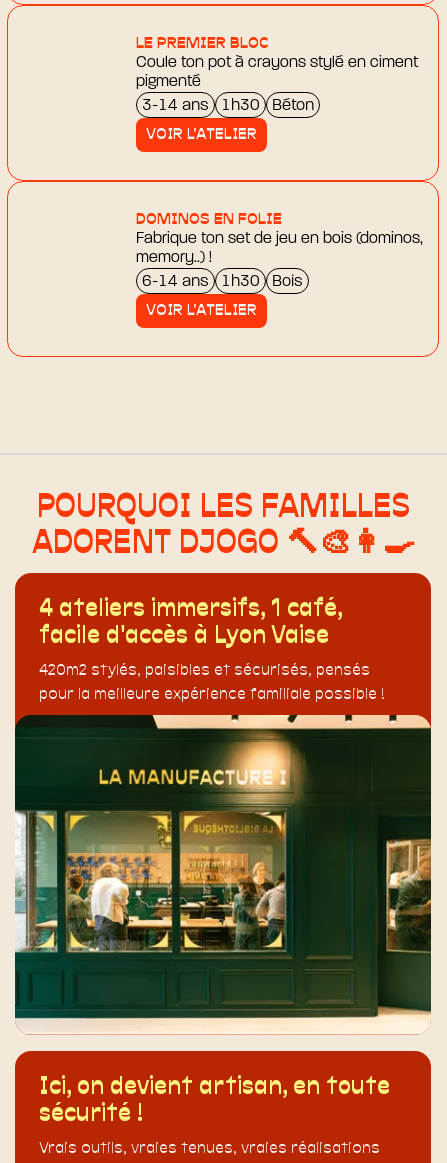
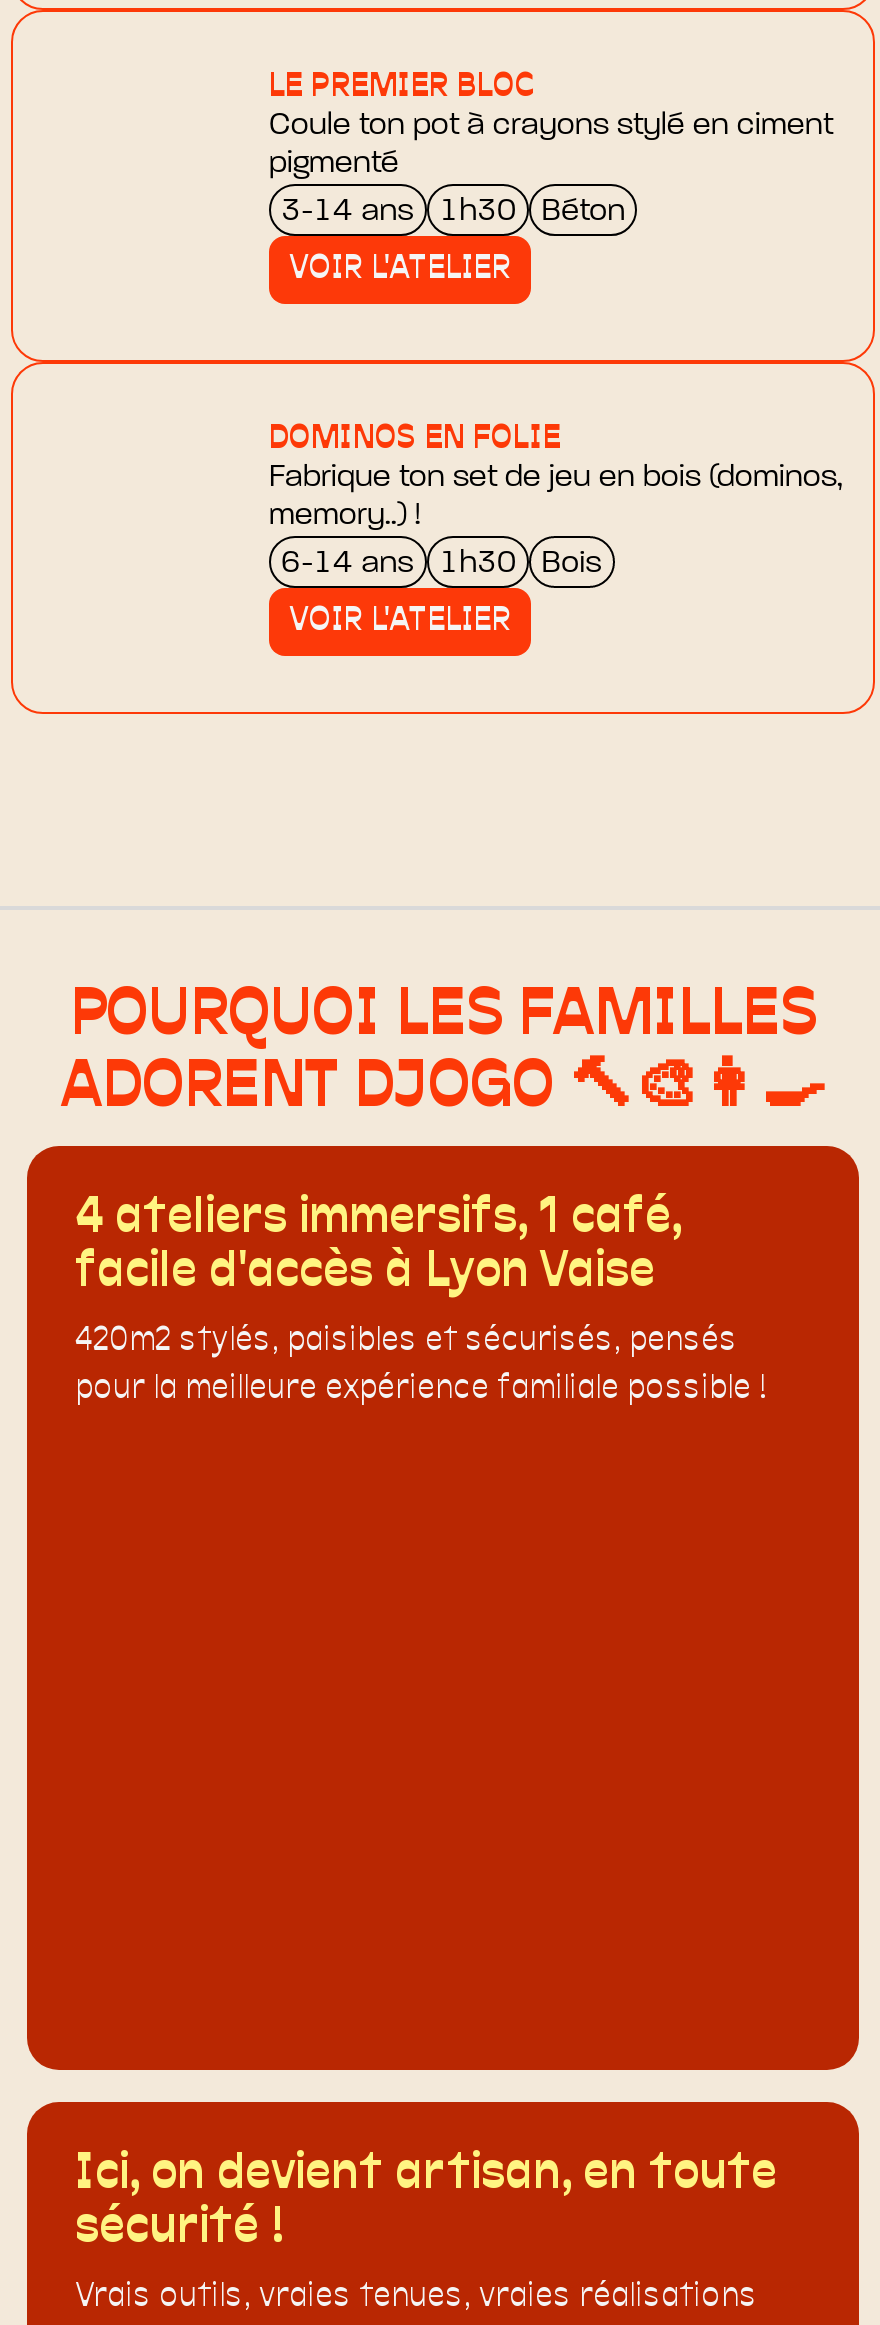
[14,714,432,1035] [image] -> none

